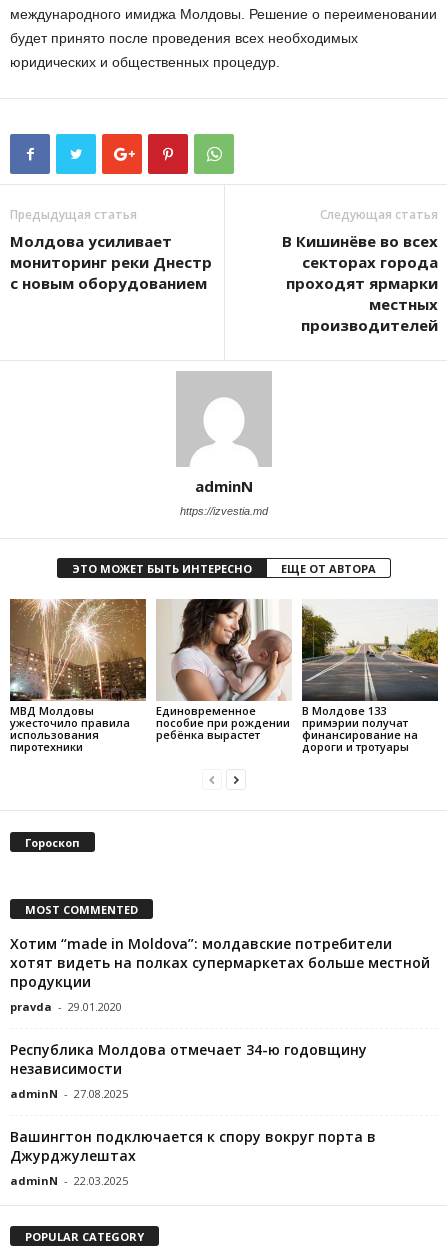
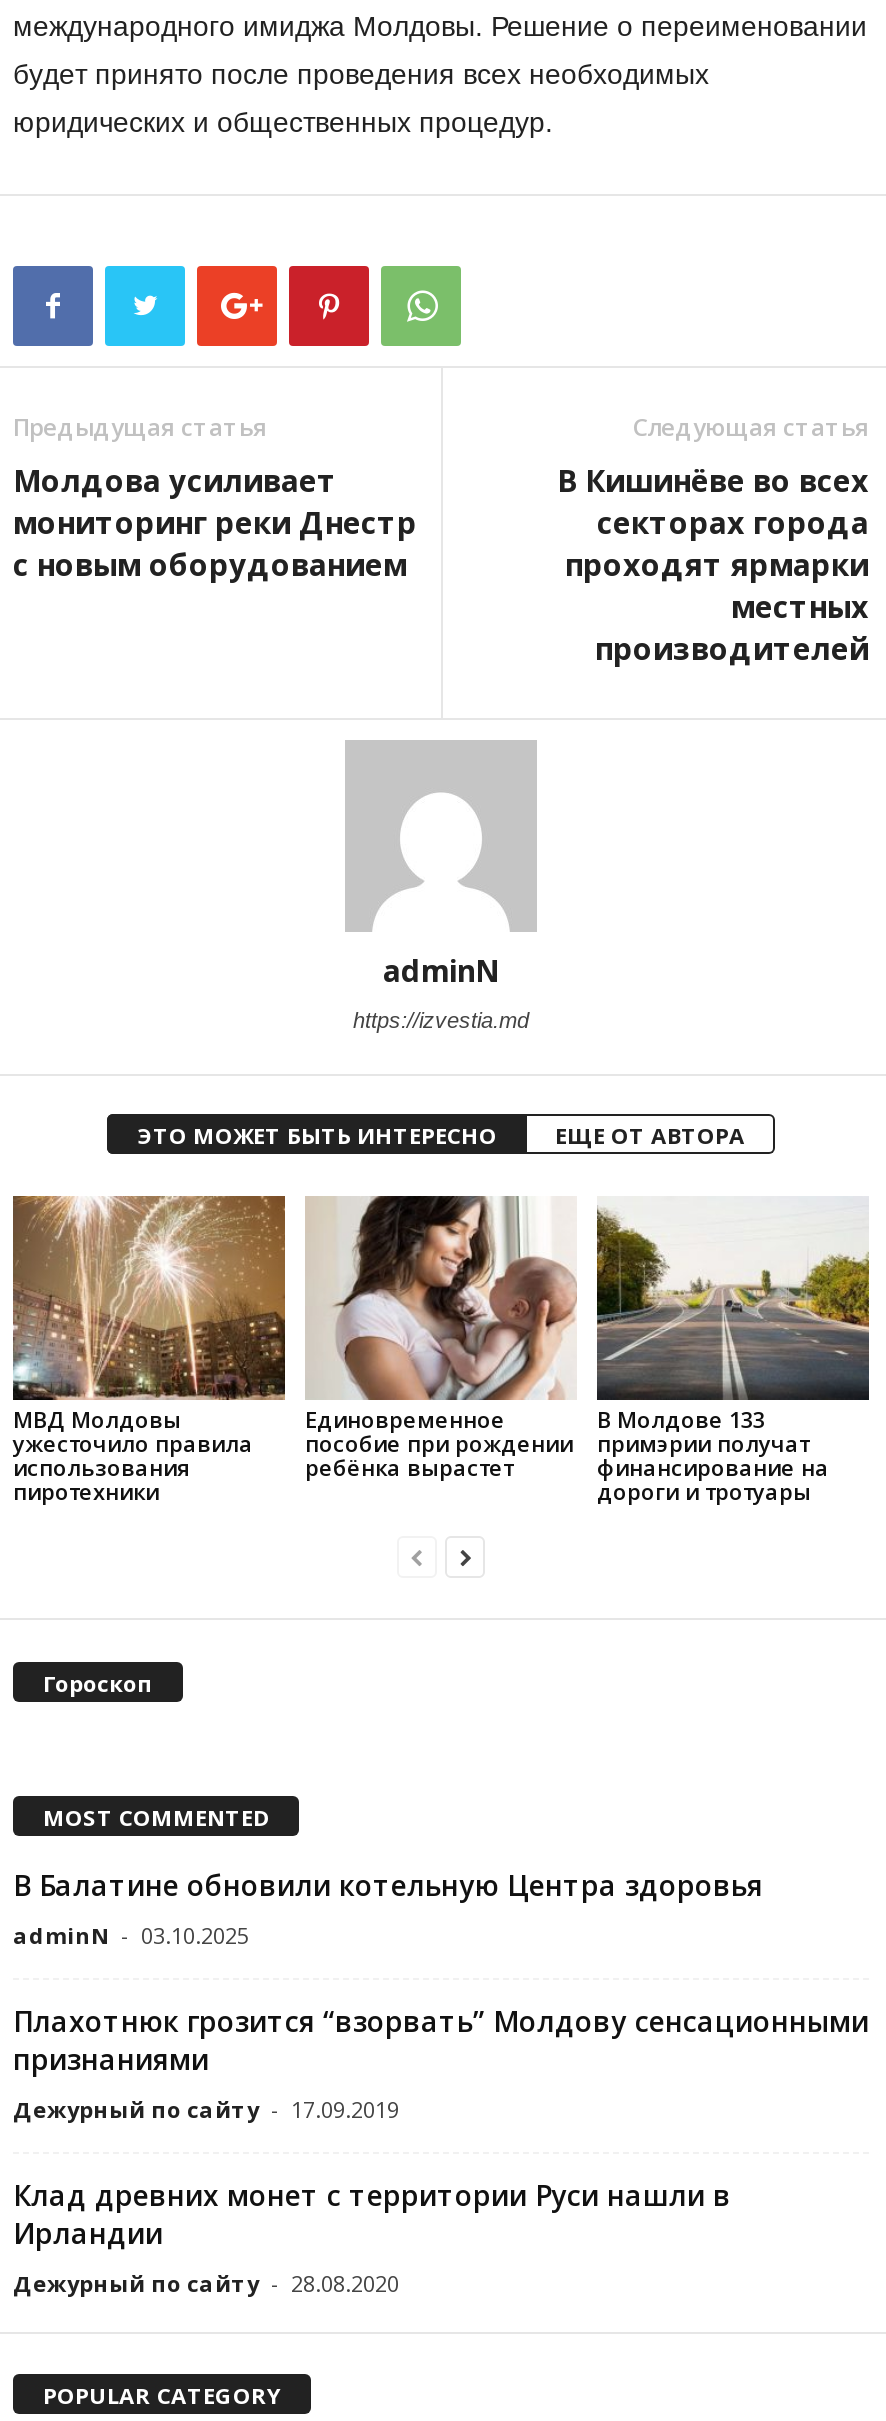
[10,933,430,1013] Хотим “made in Moldova”: молдавские потребители | хотят видеть на полках супермаркетах больше местной | продукции | pravda - 29.01.2020 -> [13,1865,763,1949] В Балатине обновили котельную Центра здоровья | adminN - 03.10.2025
[10,1039,367,1100] Республика Молдова отмечает 34-ю годовщину | независимости | adminN - 27.08.2025 -> [13,2001,869,2123] Плахотнюк грозится “взорвать” Молдову сенсационными | признаниями | Дежурный по сайту - 17.09.2019
[10,1126,376,1187] Вашингтон подключается к спору вокруг порта в | Джурджулештах | adminN - 22.03.2025 -> [13,2175,731,2297] Клад древних монет с территории Руси нашли в | Ирландии | Дежурный по сайту - 28.08.2020

